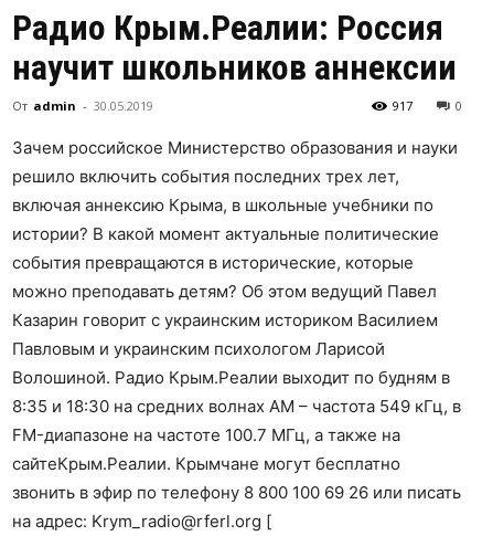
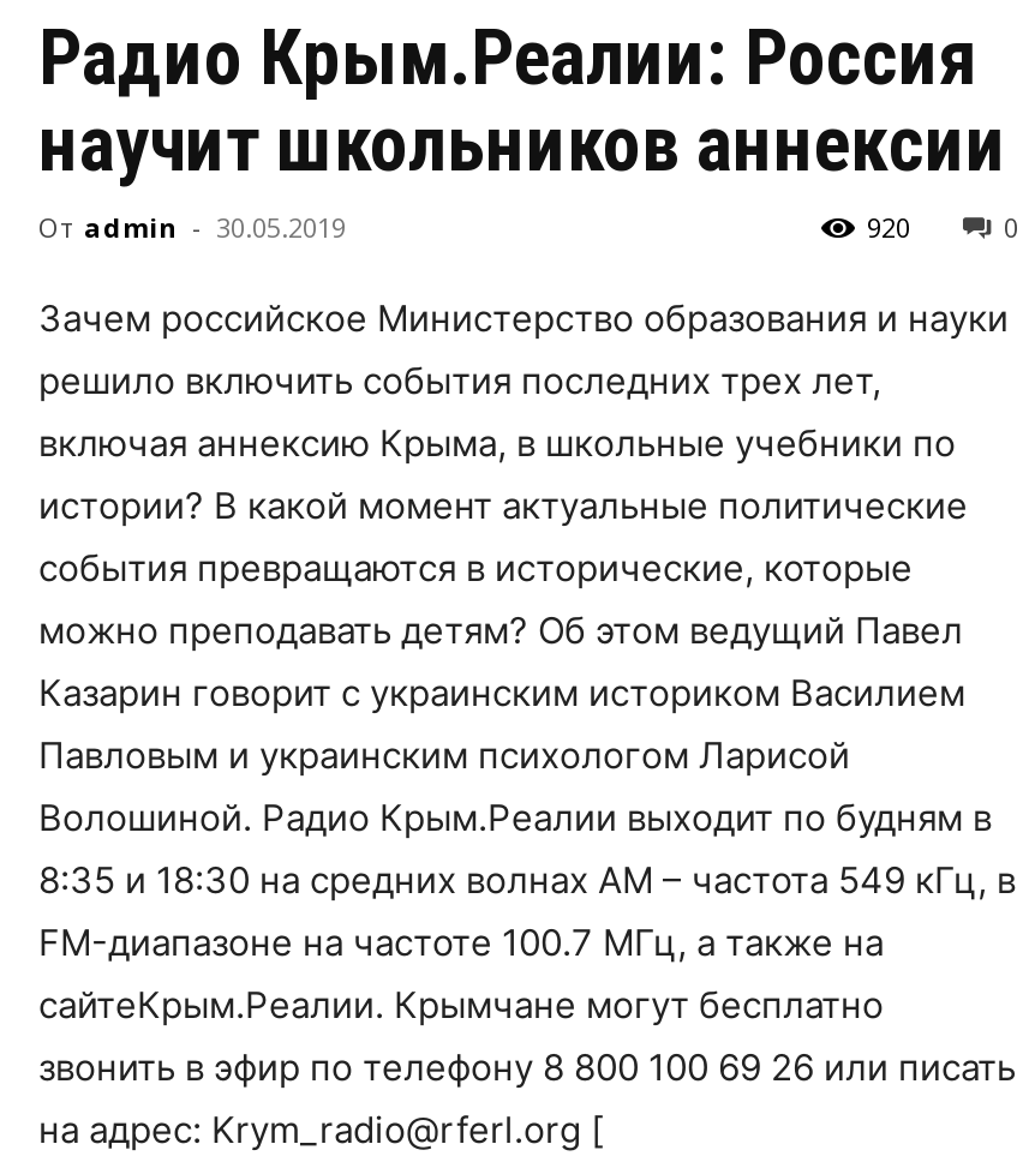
[393,97,413,113] 917 -> [867,208,910,244] 920

